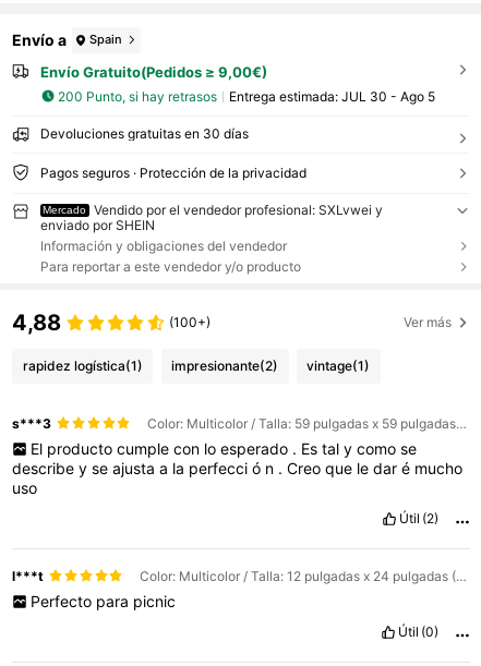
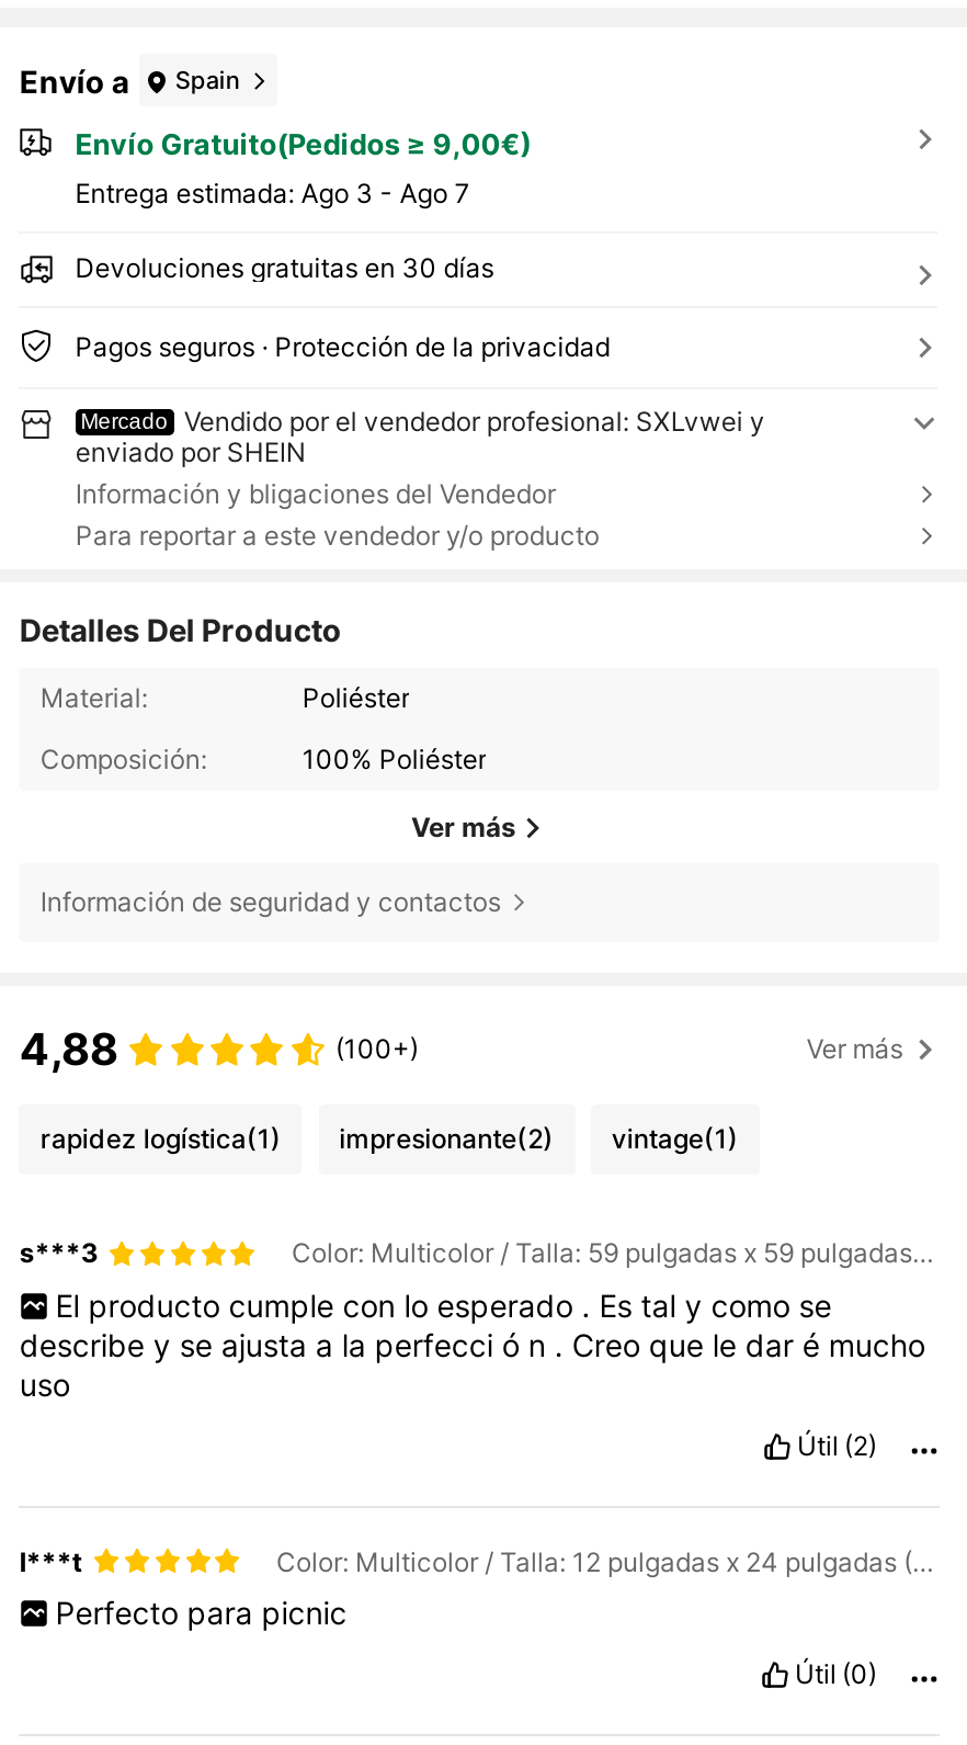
[58,88,435,104] 200 Punto, si hay retrasos | Entrega estimada: JUL 30 - Ago 5 -> [75,175,470,208] Entrega estimada: Ago 3 - Ago 7
[40,238,287,254] Información y obligaciones del vendedor -> [75,477,556,510] Información y bligaciones del Vendedor
none -> [19,611,516,918] Detalles Del Producto | Material: | Poliéster | Composición: | 100% Poliéster | Ver más | Información de seguridad y contactos

